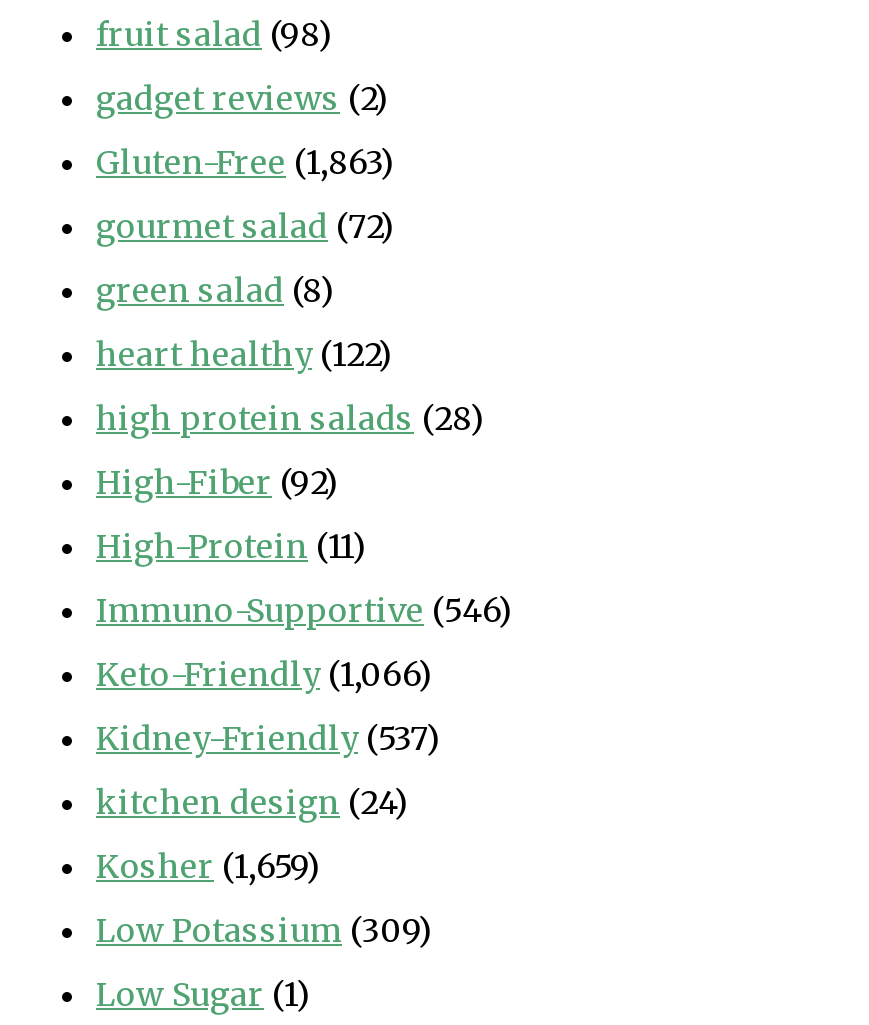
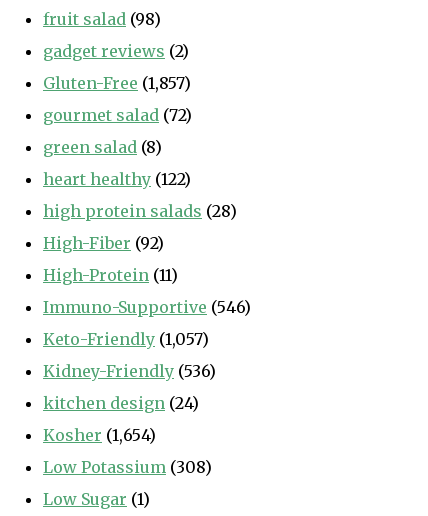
[96,142,394,182] Gluten-Free (1,863) -> [43,73,191,93] Gluten-Free (1,857)
[96,654,432,694] Keto-Friendly (1,066) -> [43,329,209,349] Keto-Friendly (1,057)
[96,718,440,758] Kidney-Friendly (537) -> [43,361,216,381] Kidney-Friendly (536)
[96,846,320,886] Kosher (1,659) -> [43,425,156,445] Kosher (1,654)
[96,910,432,950] Low Potassium (309) -> [43,457,212,477] Low Potassium (308)

